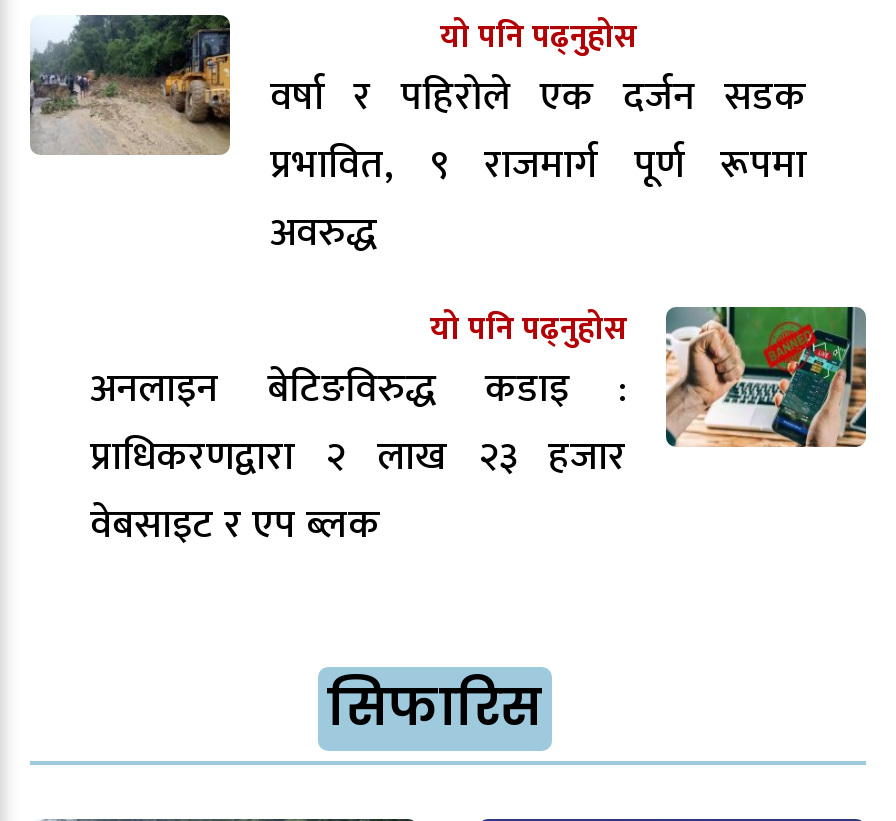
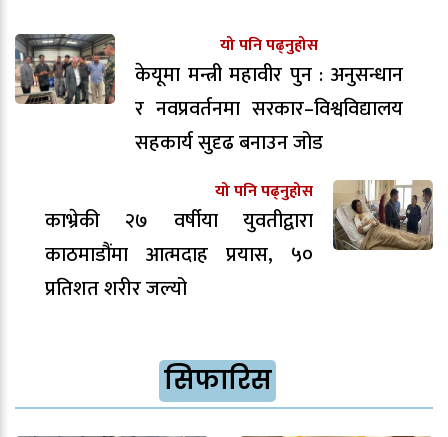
[28,15,806,267] [image] | वर्षा र पहिरोले एक दर्जन सडक | प्रभावित, ९ राजमार्ग पूर्ण रूपमा | अवरुद्ध -> [14,33,403,160] [image] | केयूमा मन्त्री महावीर पुन : अनुसन्धान | र नवप्रवर्तनमा सरकार–विश्वविद्यालय | सहकार्य सुदृढ बनाउन जोड
[90,305,868,559] [image] | अनलाइन बेटिङविरुद्ध कडाइ : | प्राधिकरणद्वारा २ लाख २३ हजार | वेबसाइट र एप ब्लक -> [45,179,434,306] [image] | काभ्रेकी २७ वर्षीया युवतीद्वारा | काठमाडौंमा आत्मदाह प्रयास, ५० | प्रतिशत शरीर जल्यो

